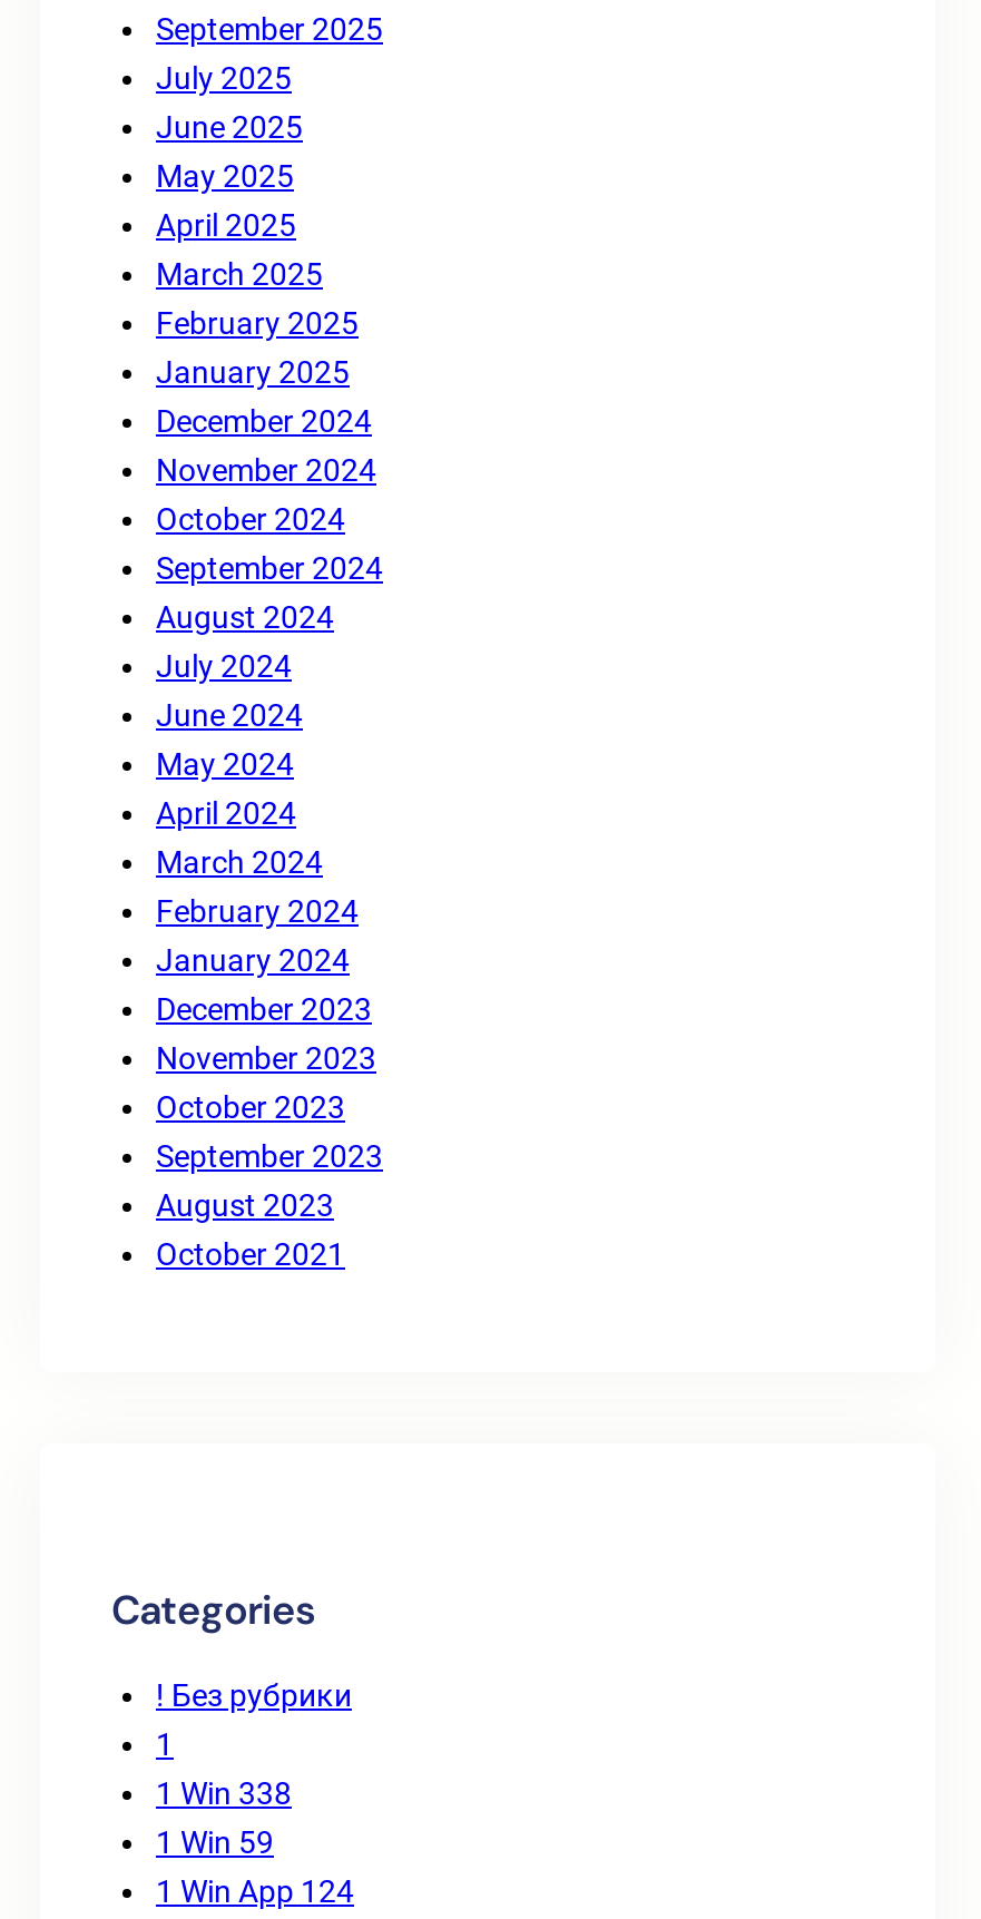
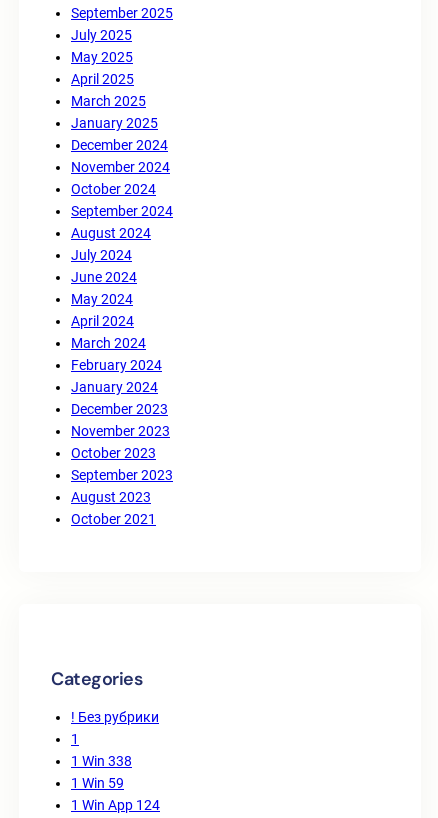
[156,109,303,145] June 2025 -> none
[156,305,359,341] February 2025 -> none

